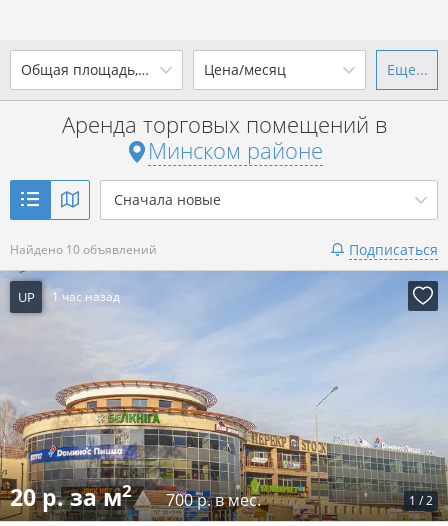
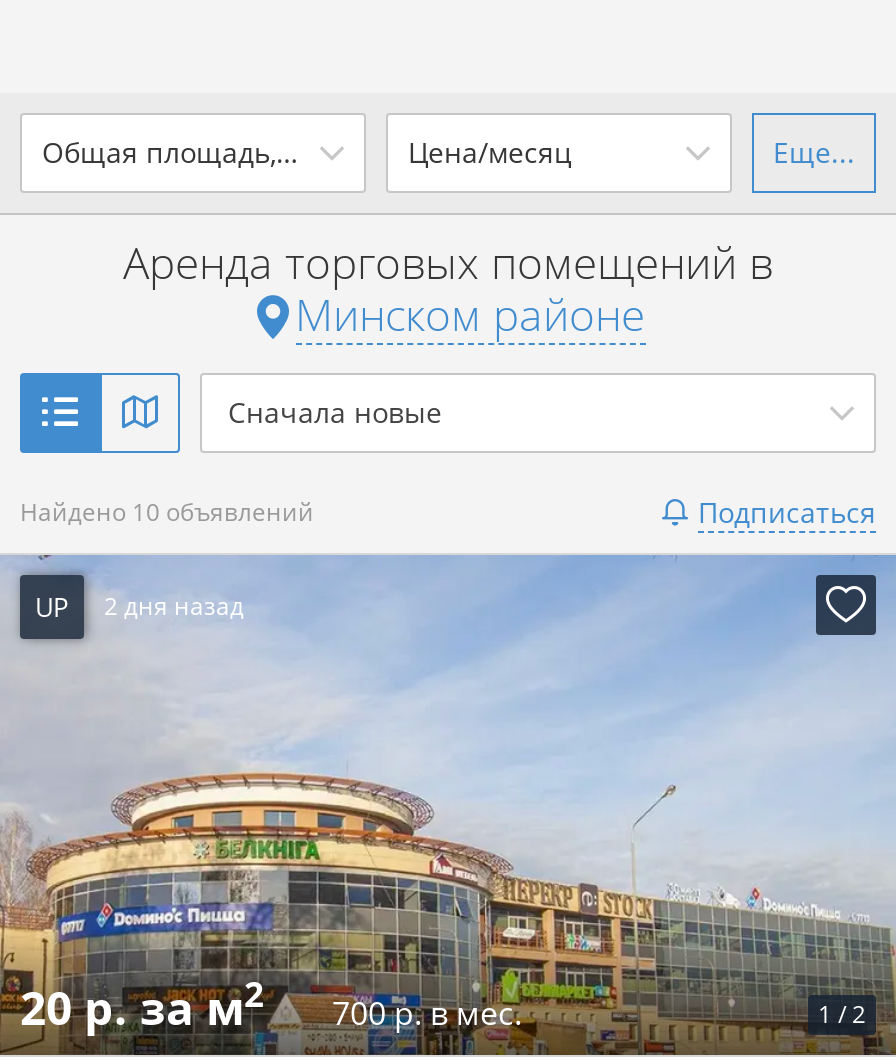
[17,287,120,305] UP 1 час назад -> [35,588,244,624] UP 2 дня назад

